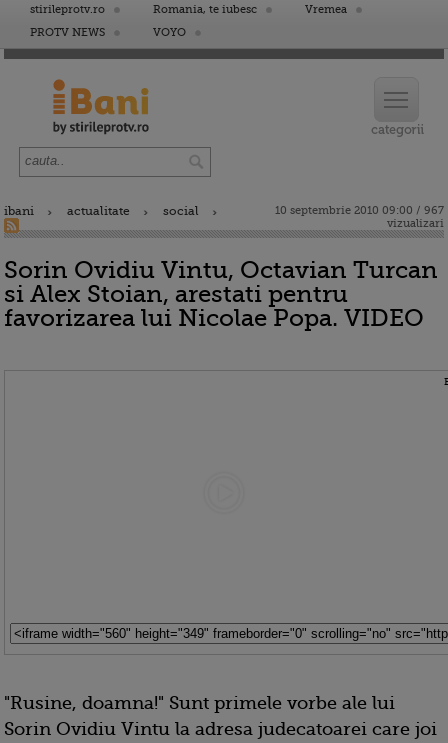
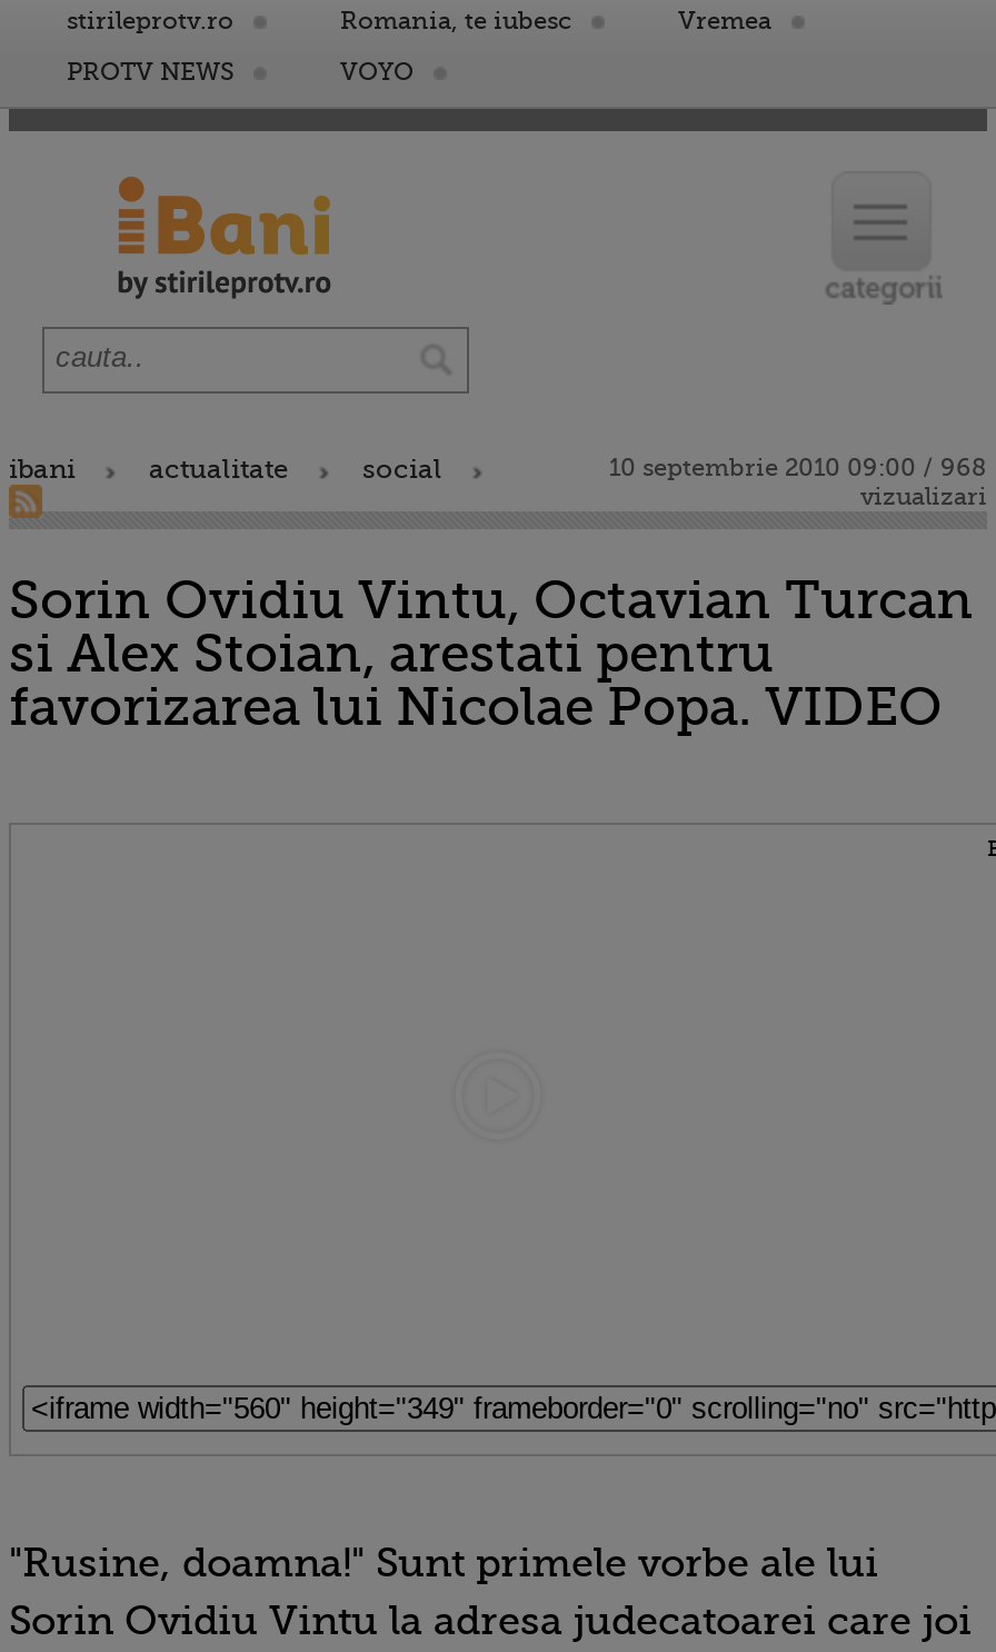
[275,204,444,217] 10 septembrie 2010 09:00 / 967 -> [609,454,987,482] 10 septembrie 2010 09:00 / 968

